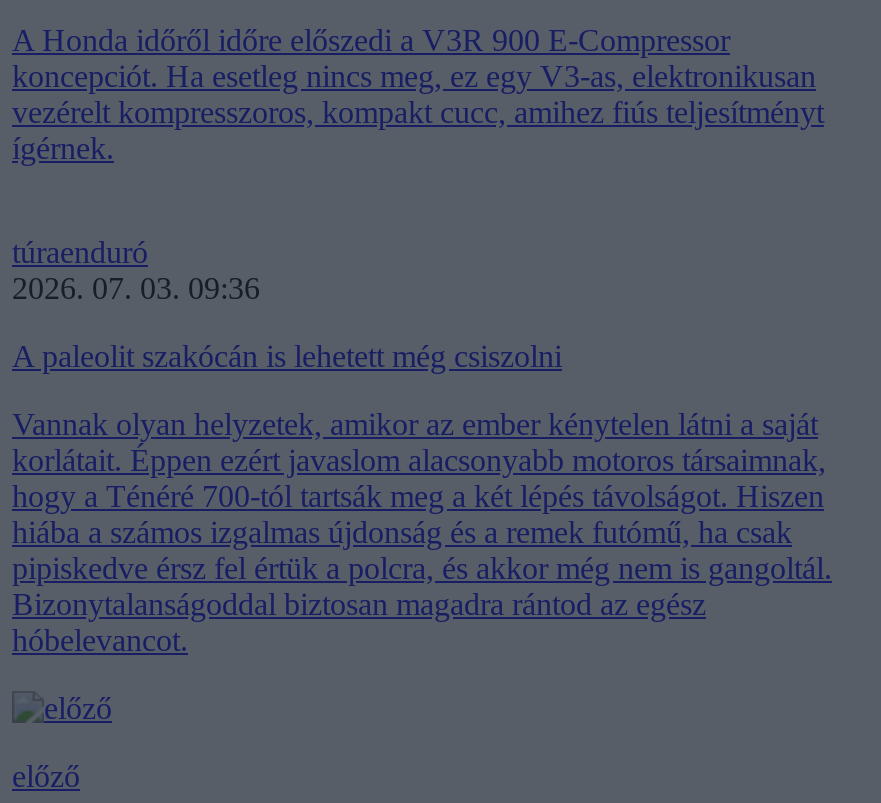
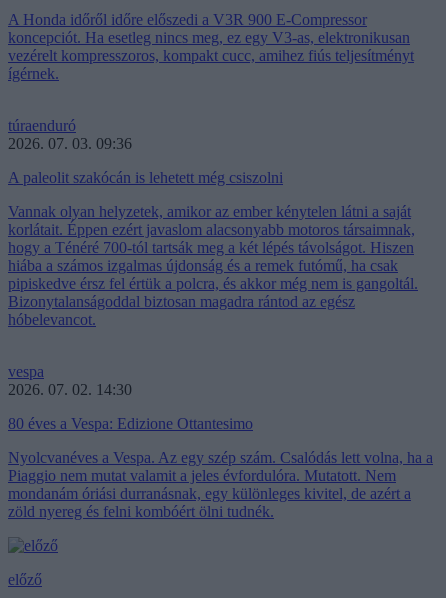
none -> [8,363,433,520] vespa | 2026. 07. 02. 14:30 | 80 éves a Vespa: Edizione Ottantesimo | Nyolcvanéves a Vespa. Az egy szép szám. Csalódás lett volna, ha a | Piaggio nem mutat valamit a jeles évfordulóra. Mutatott. Nem | mondanám óriási durranásnak, egy különleges kivitel, de azért a | zöld nyereg és felni kombóért ölni tudnék.

